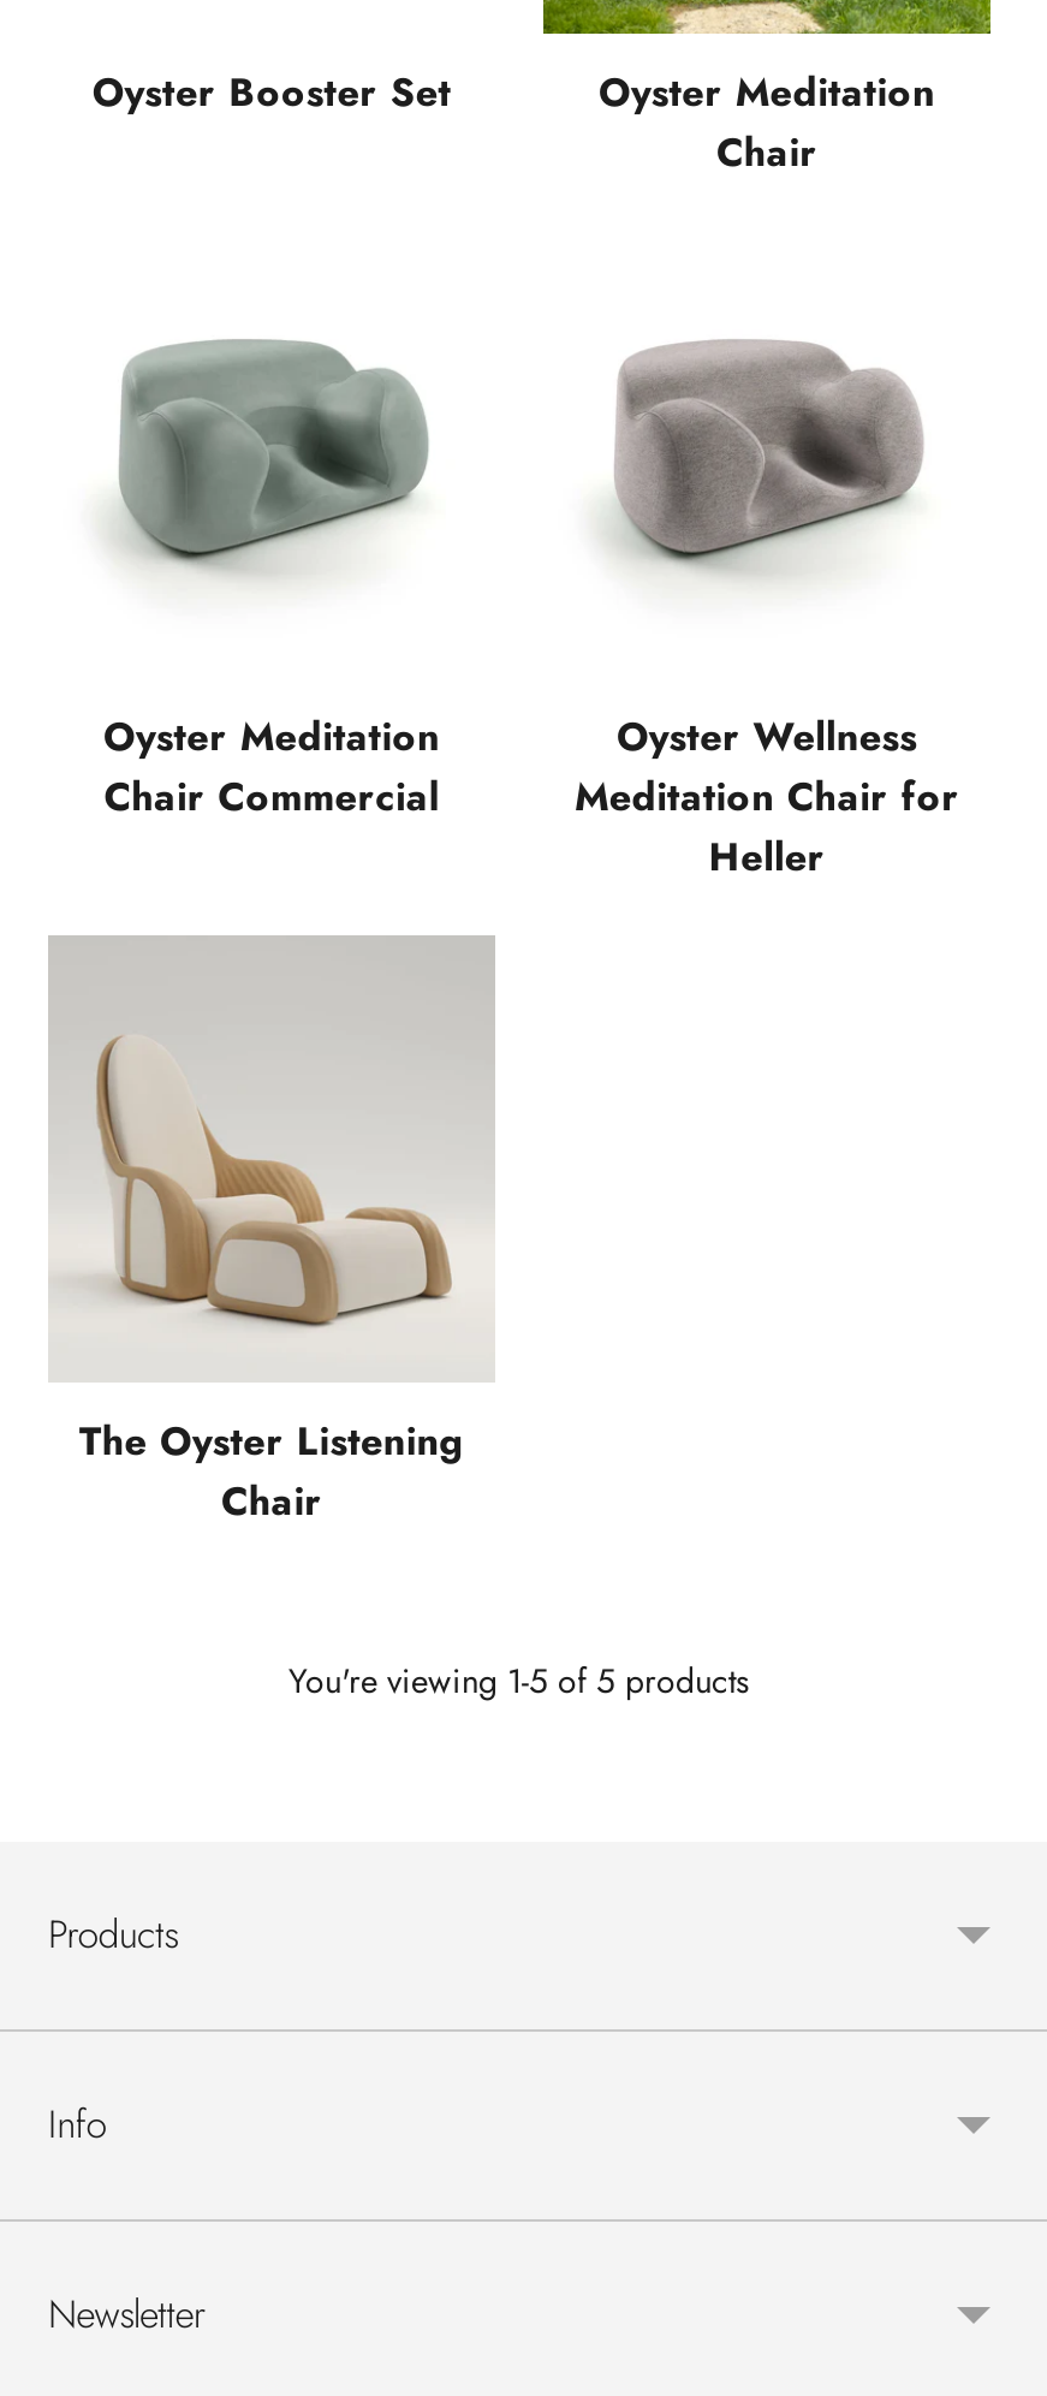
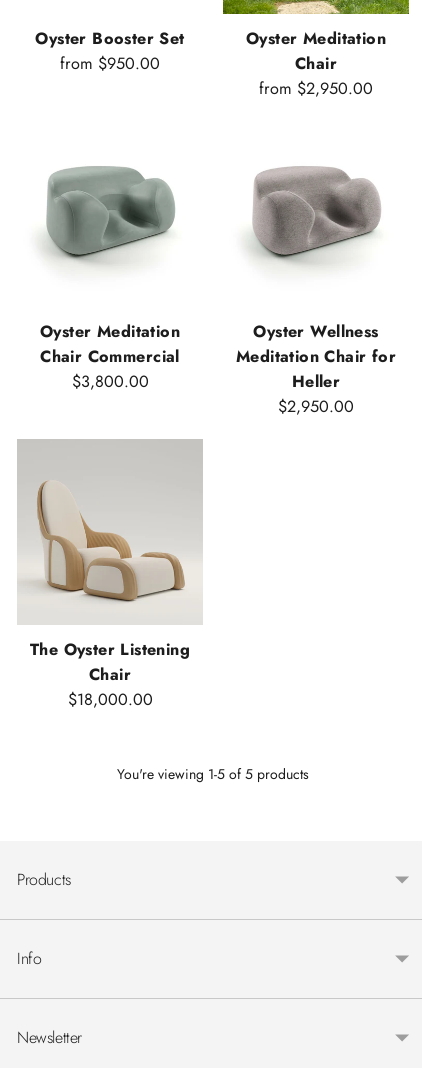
none -> [60,52,160,75] from $950.00
none -> [259,77,373,100] from $2,950.00
none -> [71,370,148,393] $3,800.00
none -> [278,395,354,418] $2,950.00
none -> [67,688,152,711] $18,000.00

